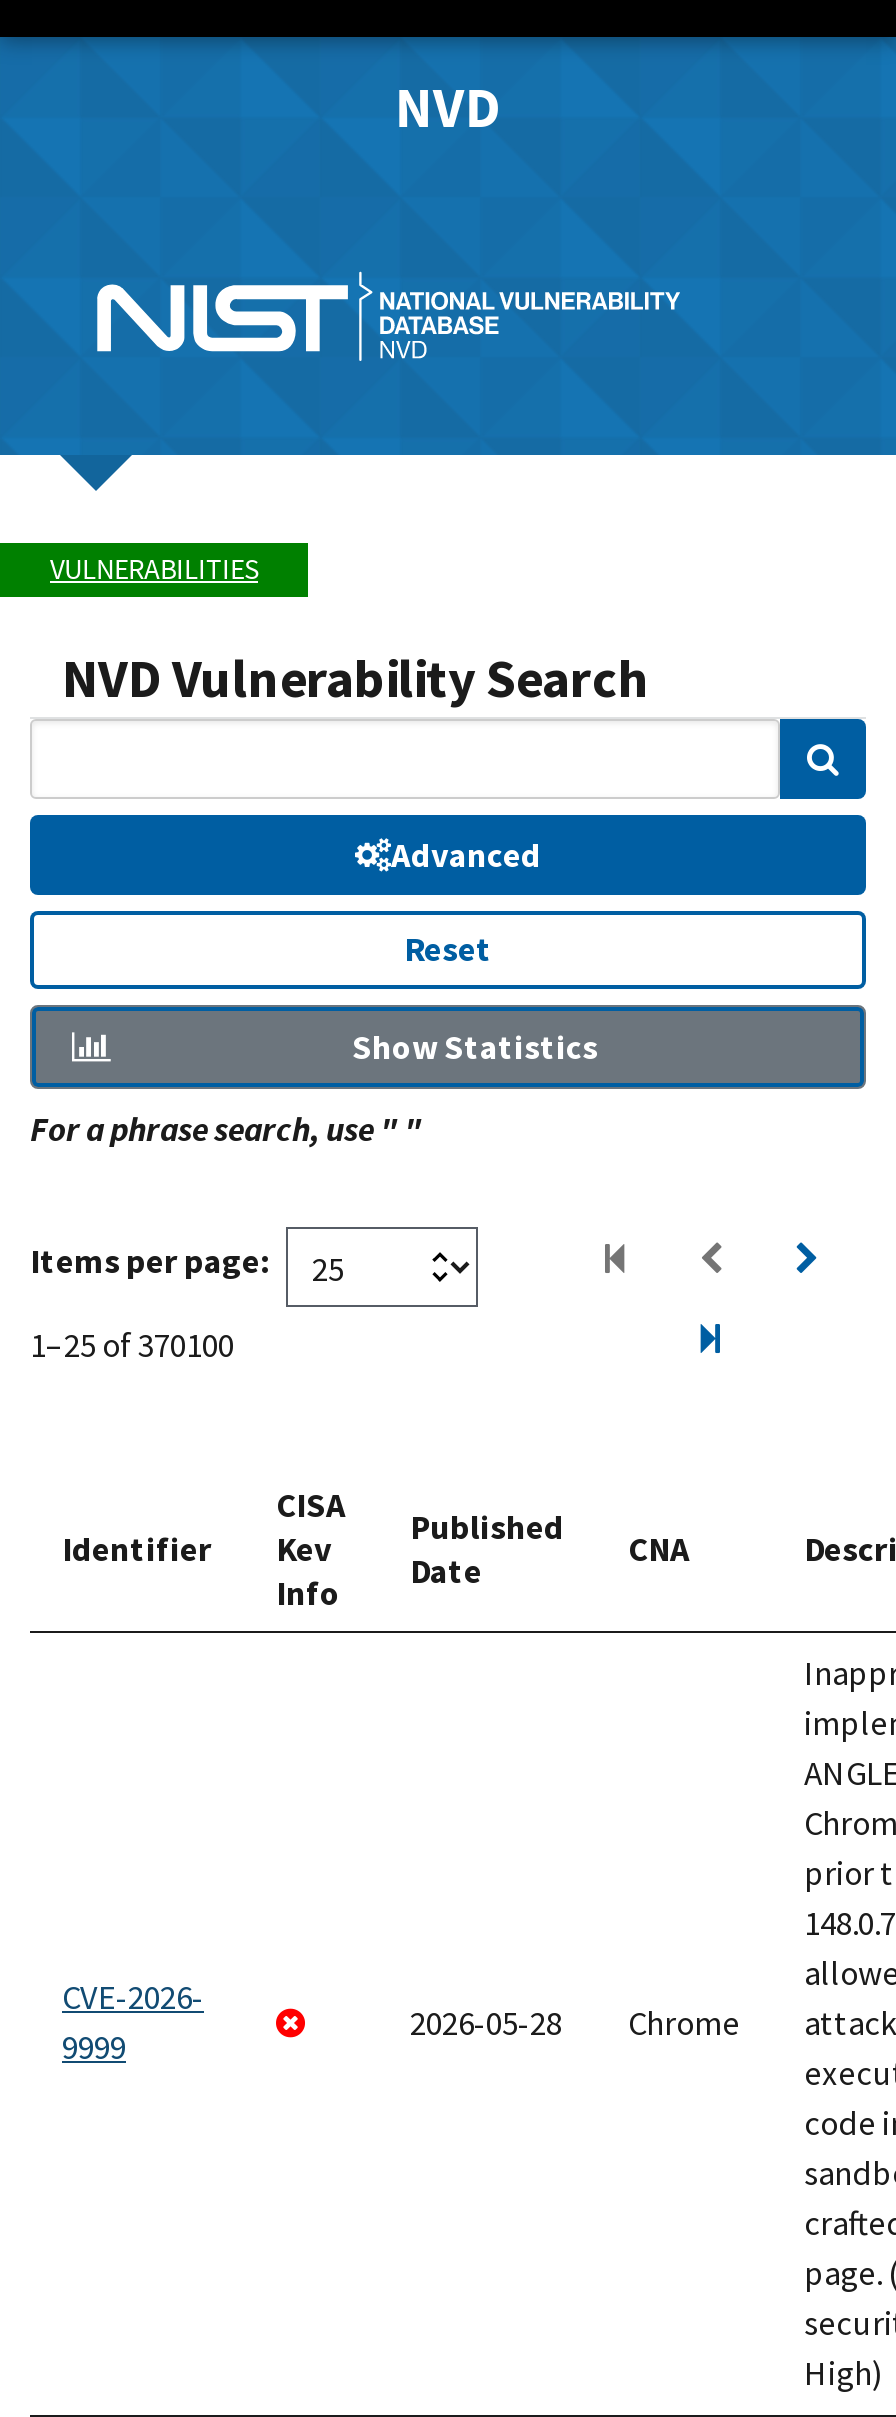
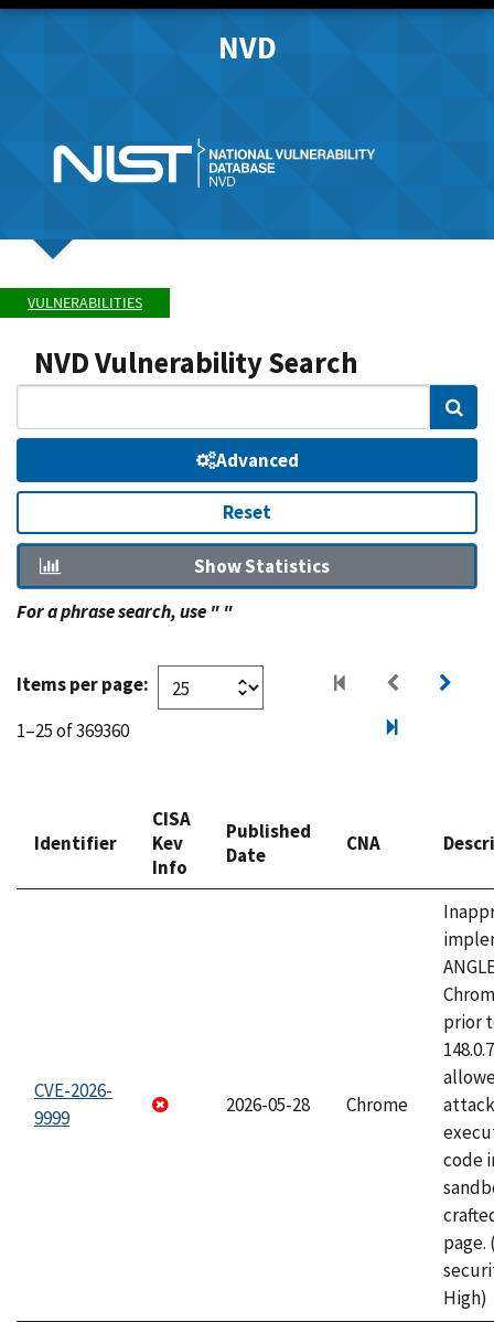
[30,1323,234,1367] 1–25 of 370100 -> [17,719,129,743] 1–25 of 369360

